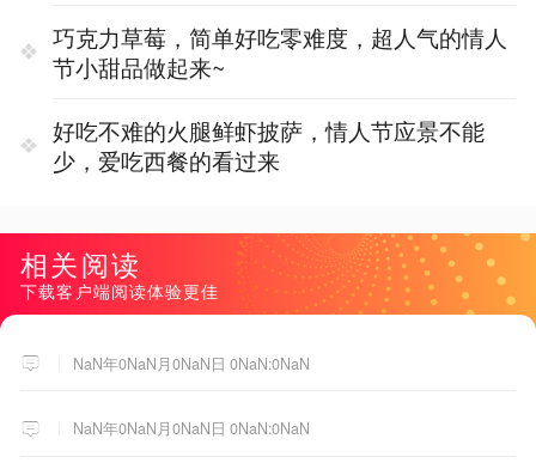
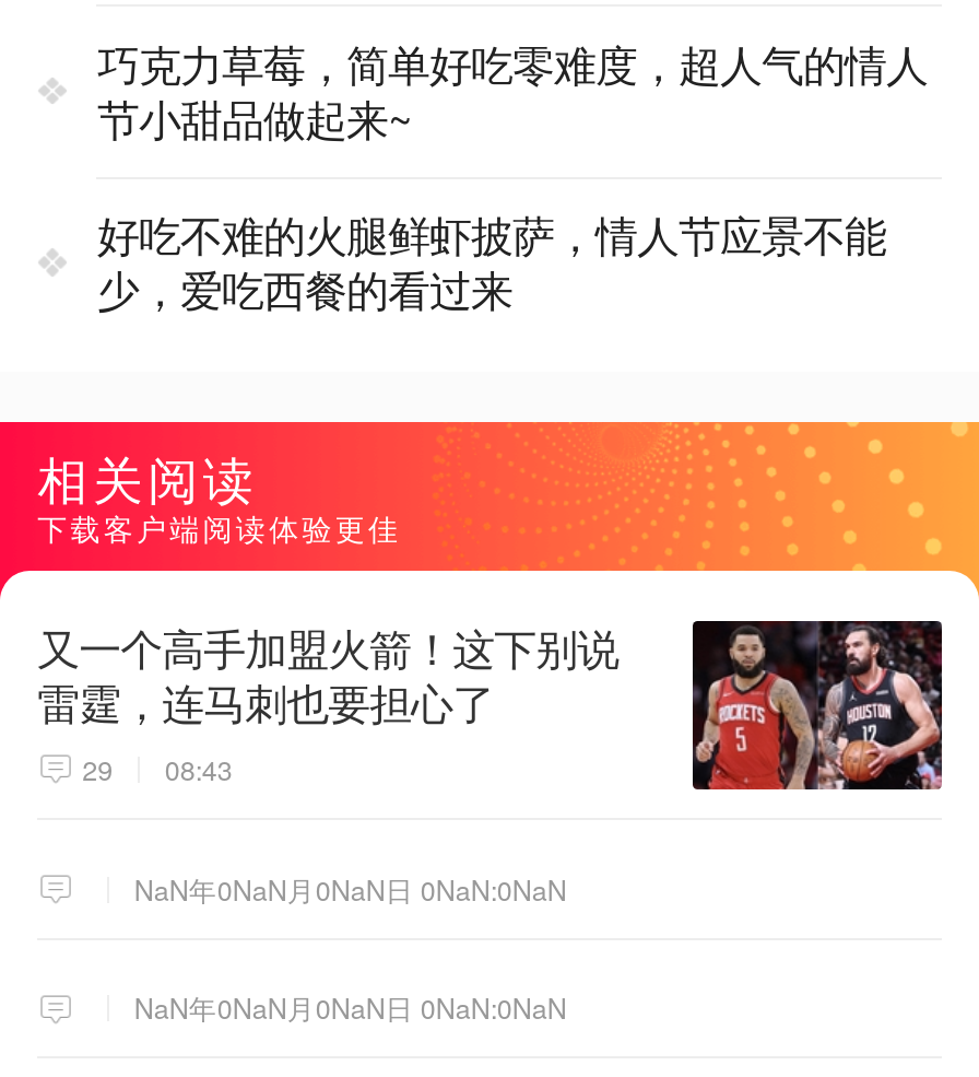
none -> [37,617,944,792] [image] | 又一个高手加盟火箭！这下别说 | 雷霆，连马刺也要担心了 | 29 | 08:43

